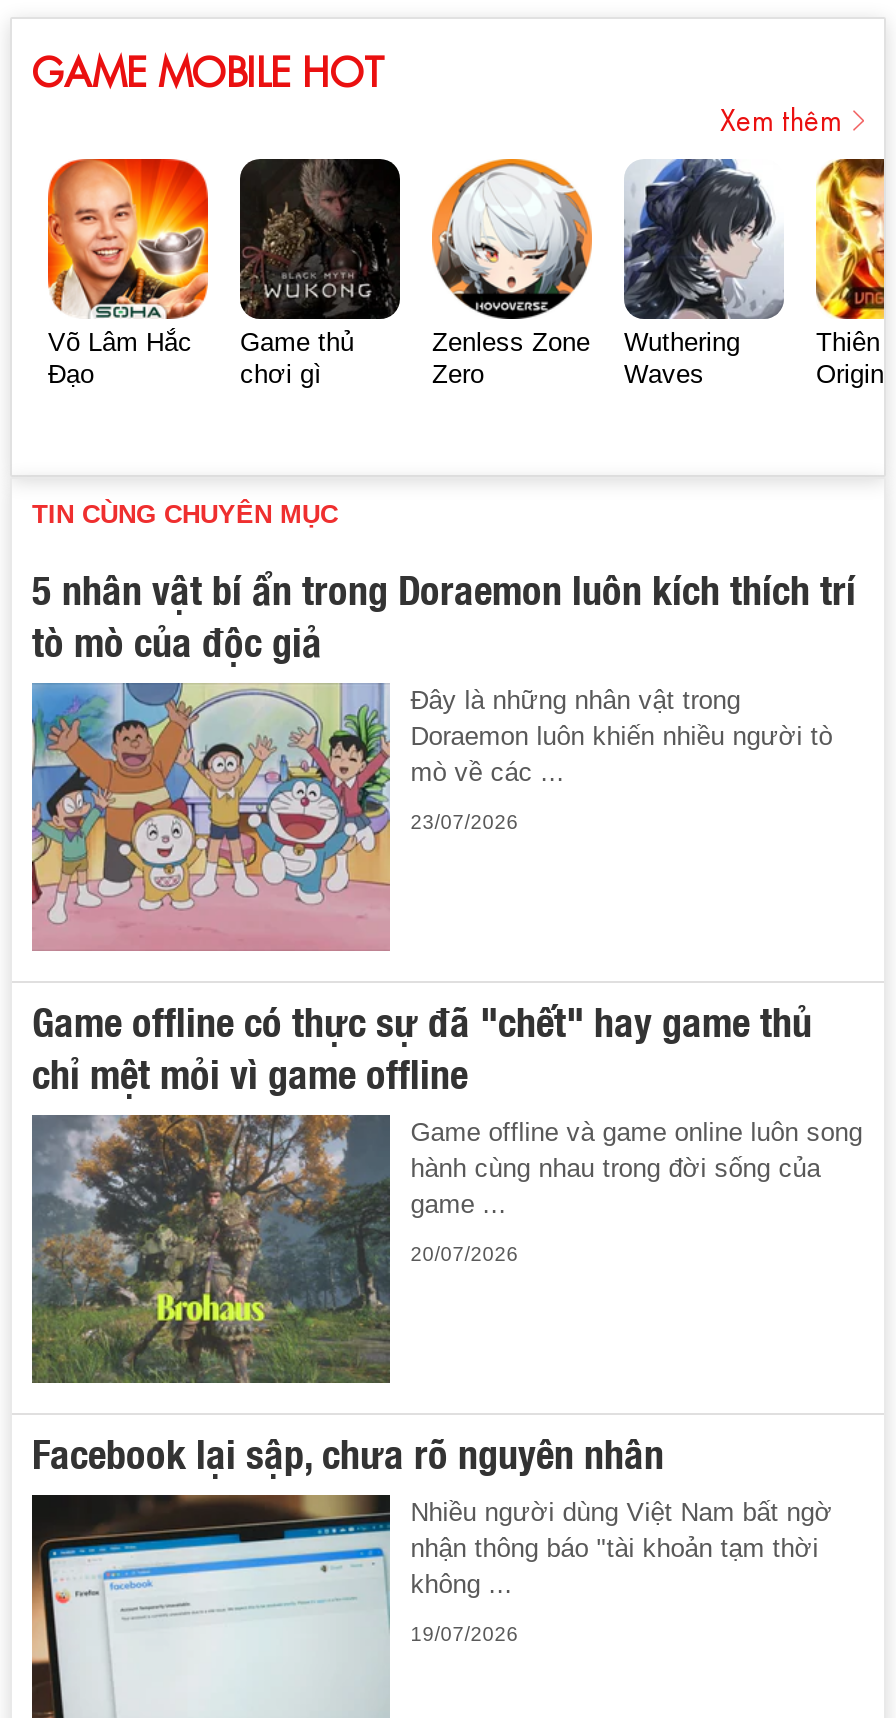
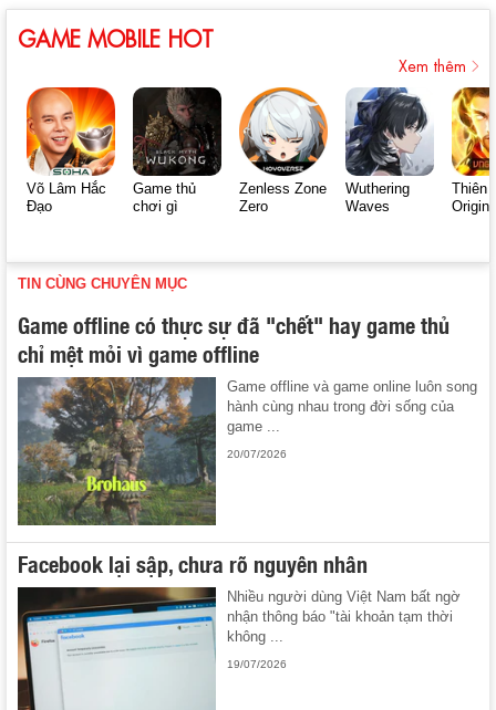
[32,556,856,953] [image] | 5 nhân vật bí ẩn trong Doraemon luôn kích thích trí | tò mò của độc giả | Đây là những nhân vật trong | Doraemon luôn khiến nhiều người tò | mò về các ... | 23/07/2026 -> none

